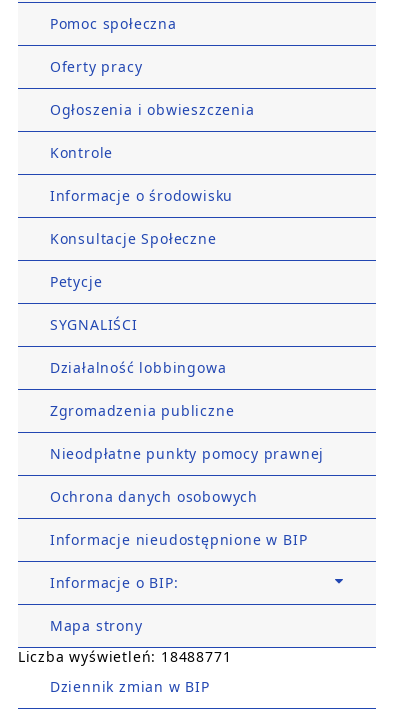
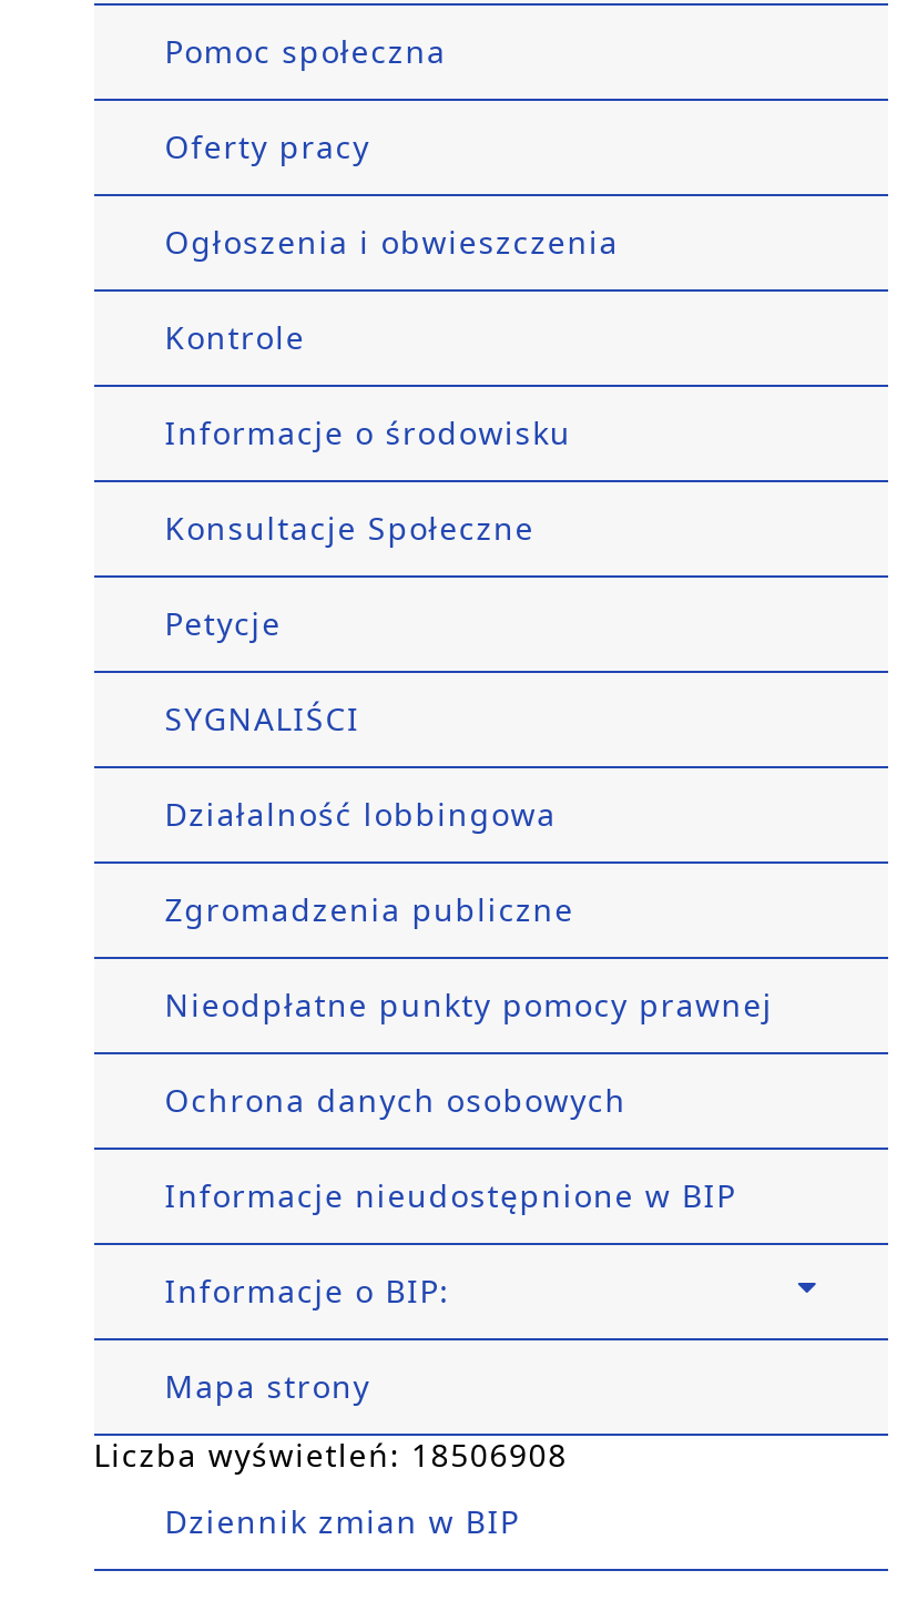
[18,647,231,666] Liczba wyświetleń: 18488771 -> [94,1434,567,1476] Liczba wyświetleń: 18506908

